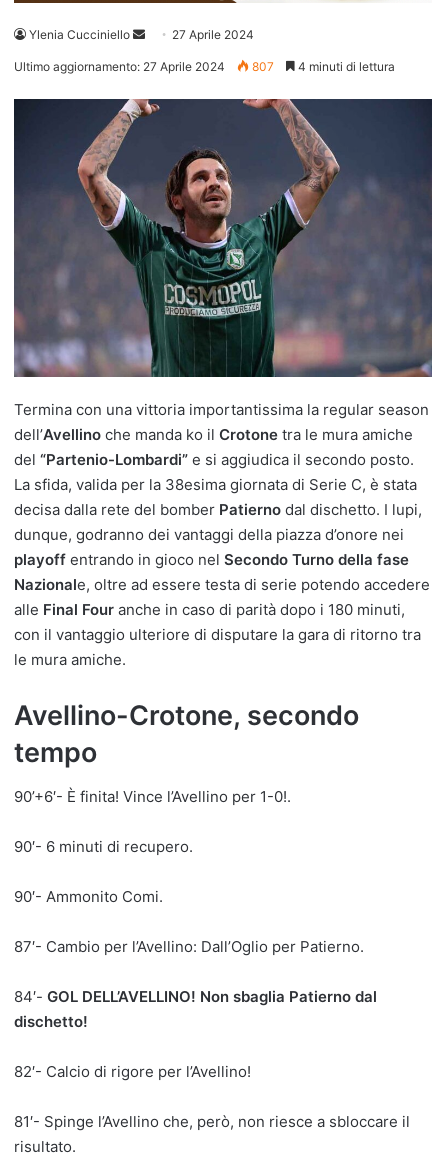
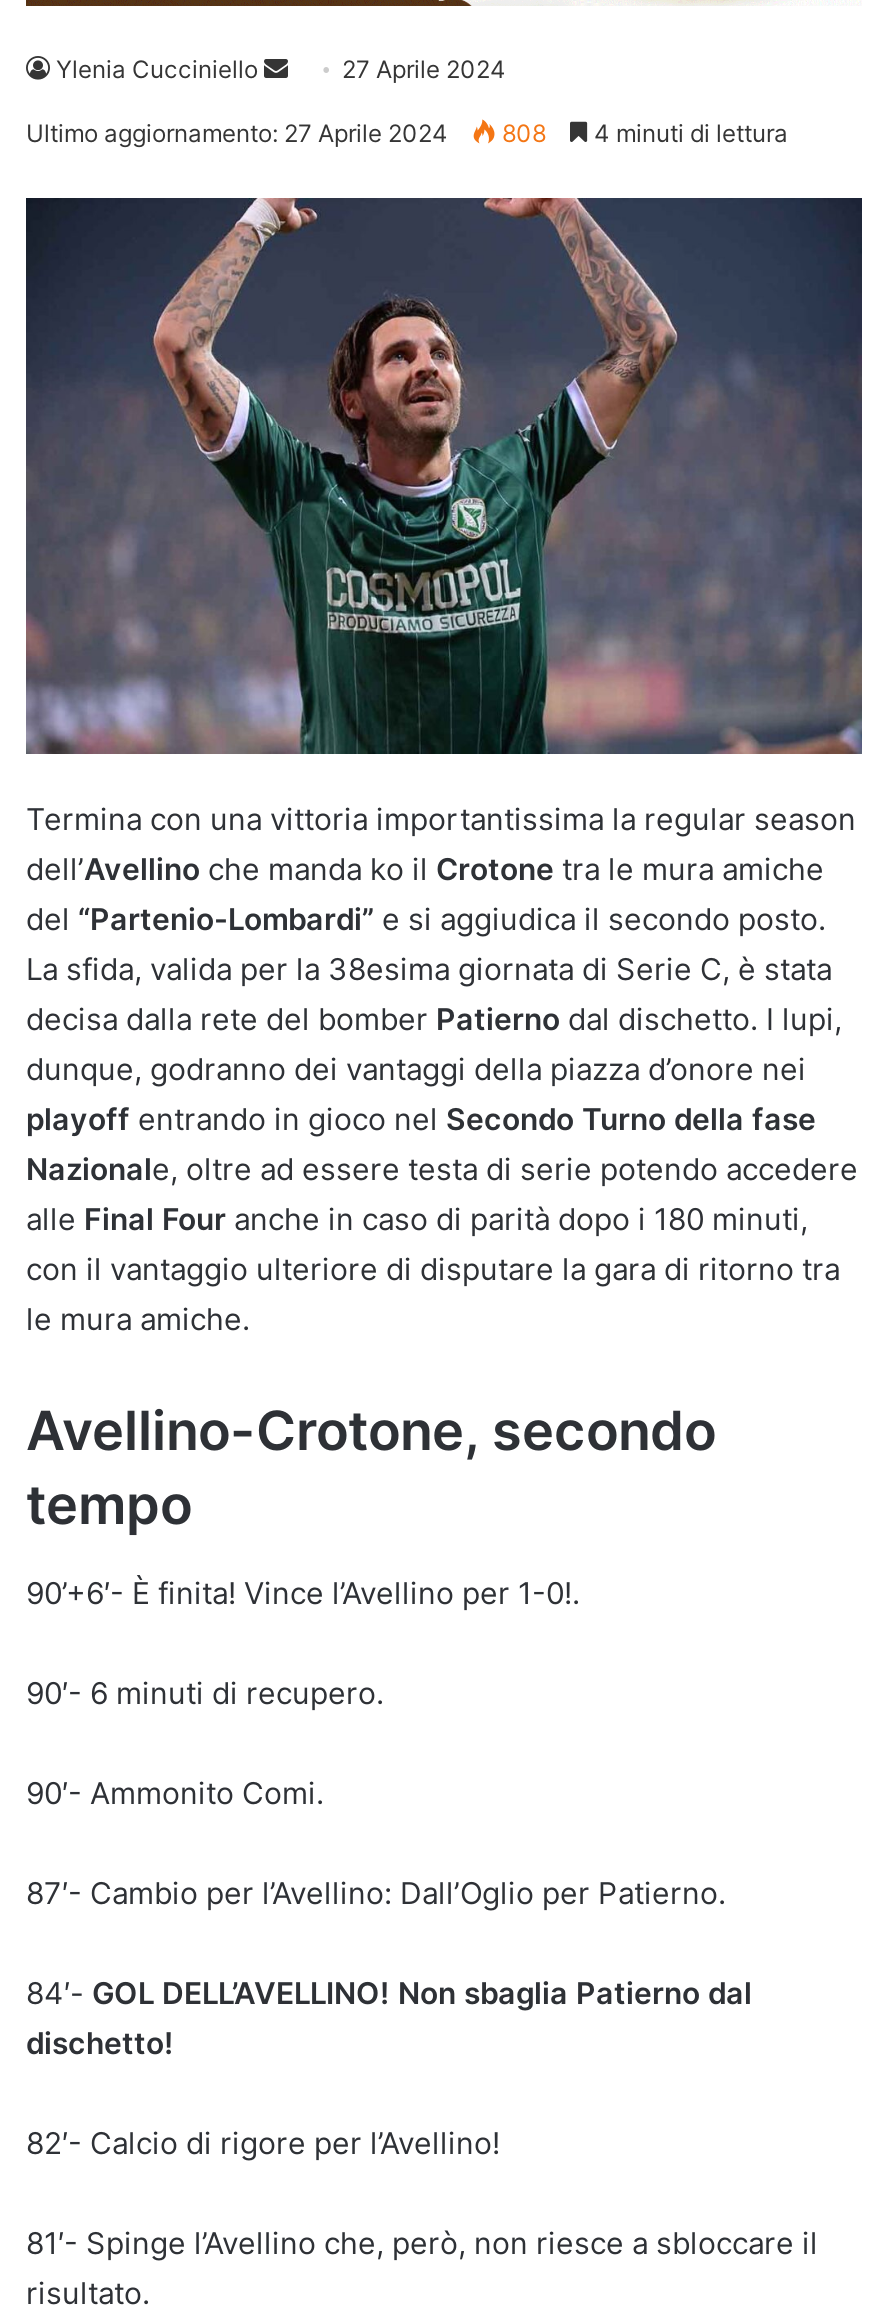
[14,59,395,74] Ultimo aggiornamento: 27 Aprile 2024 807 4 minuti di lettura -> [26,118,788,148] Ultimo aggiornamento: 27 Aprile 2024 808 4 minuti di lettura

